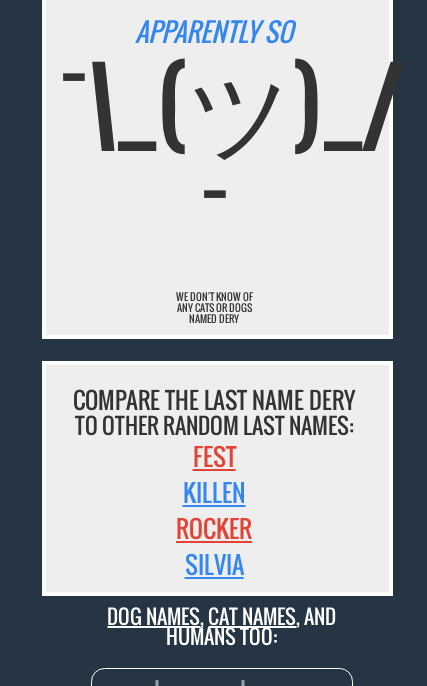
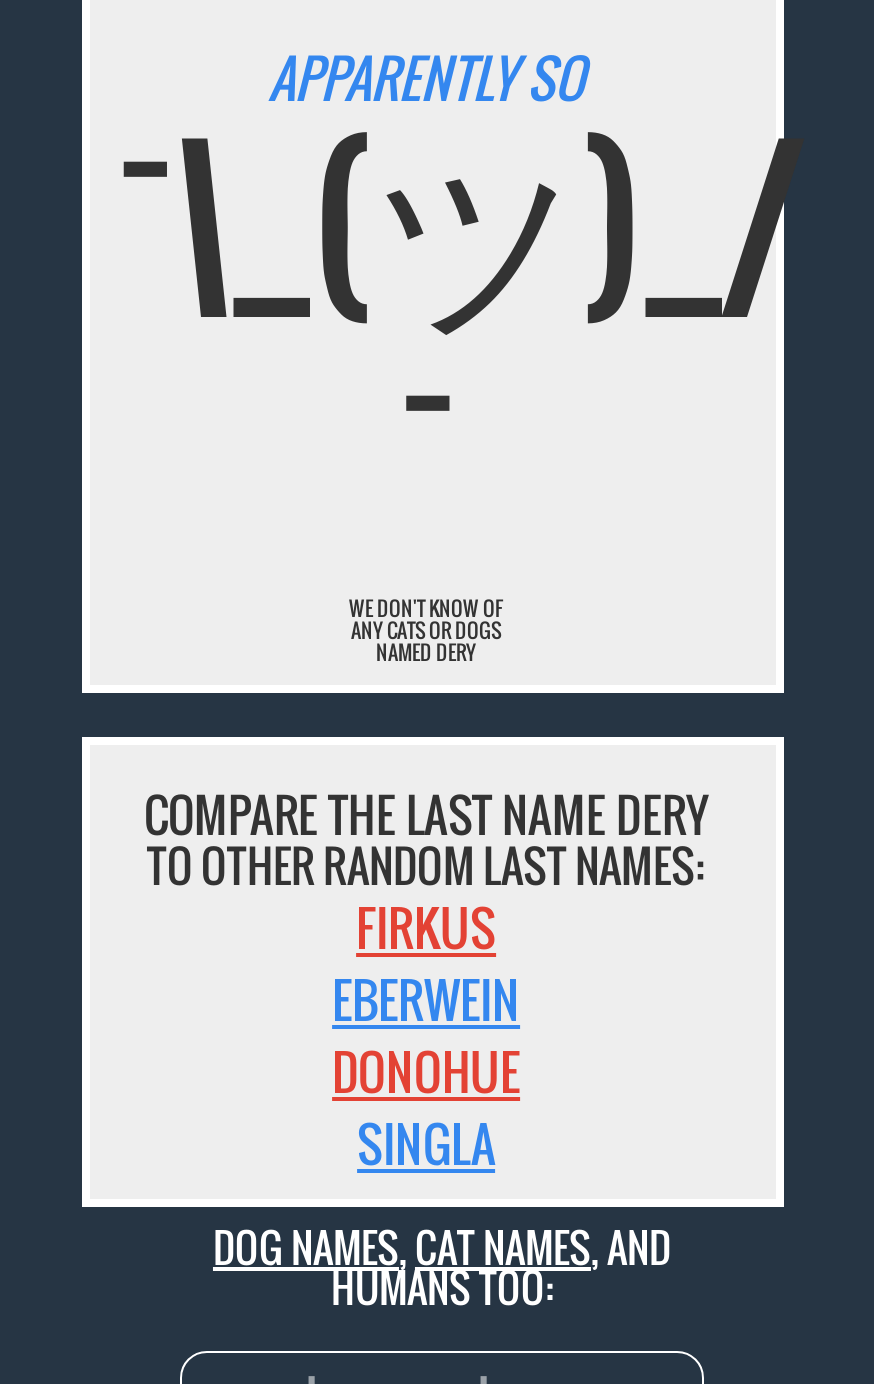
[176,438,252,582] FEST | KILLEN | ROCKER | SILVIA -> [332,890,520,1178] FIRKUS | EBERWEIN | DONOHUE | SINGLA

